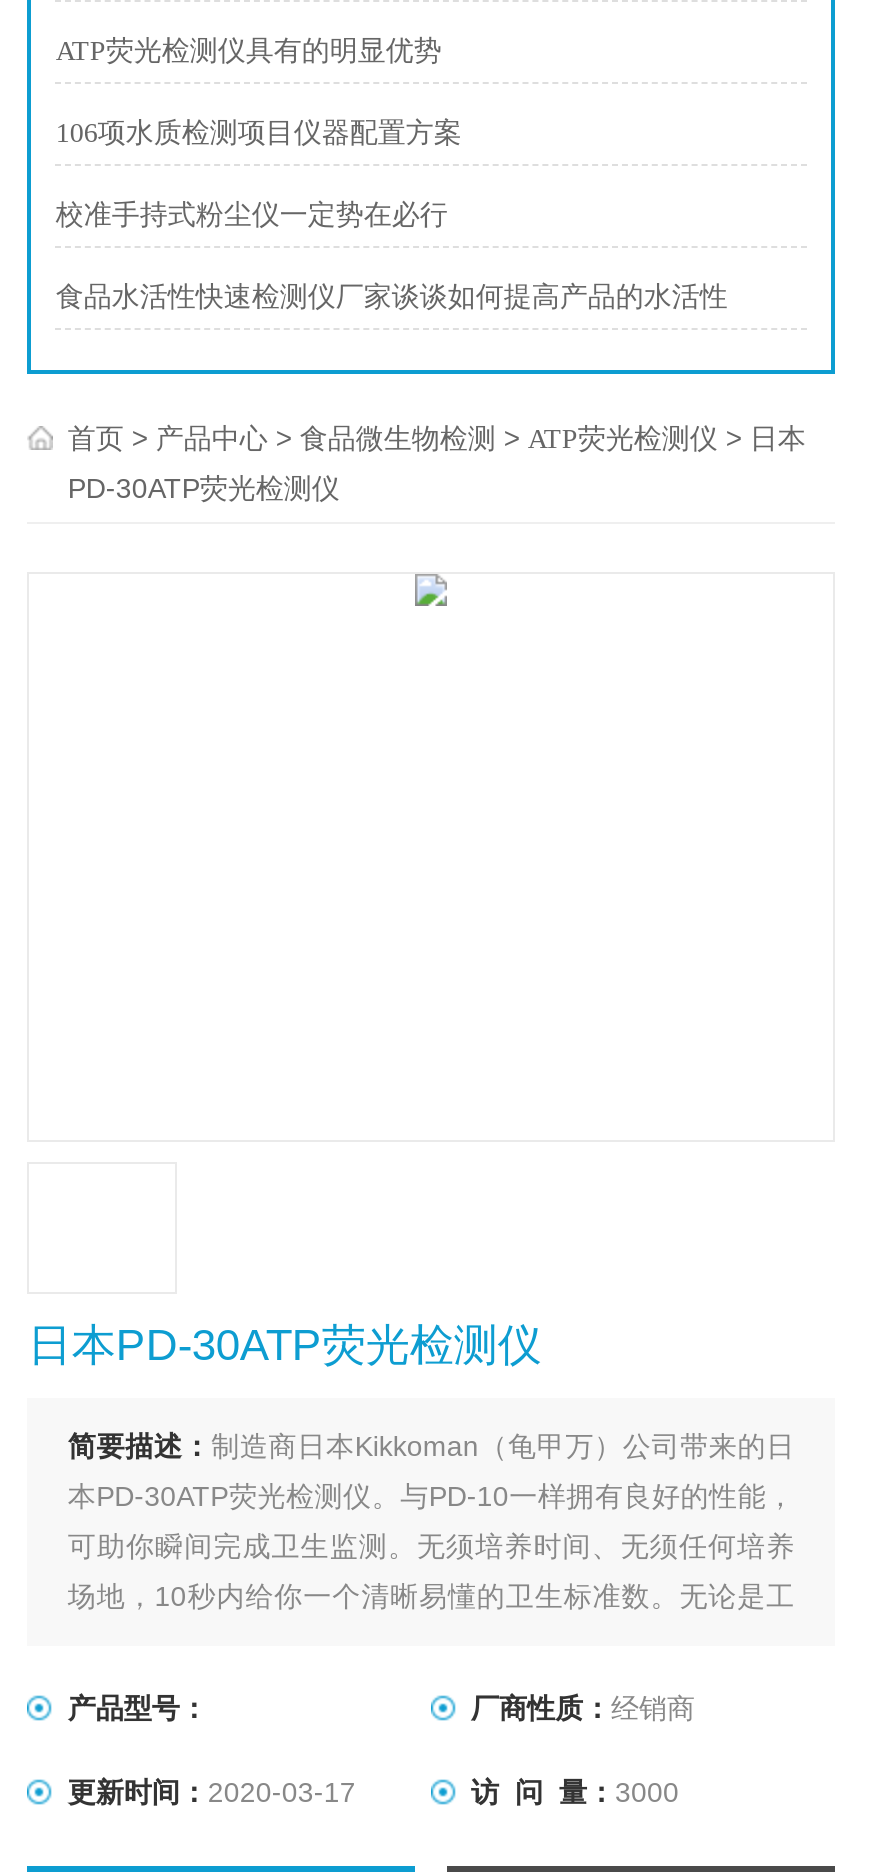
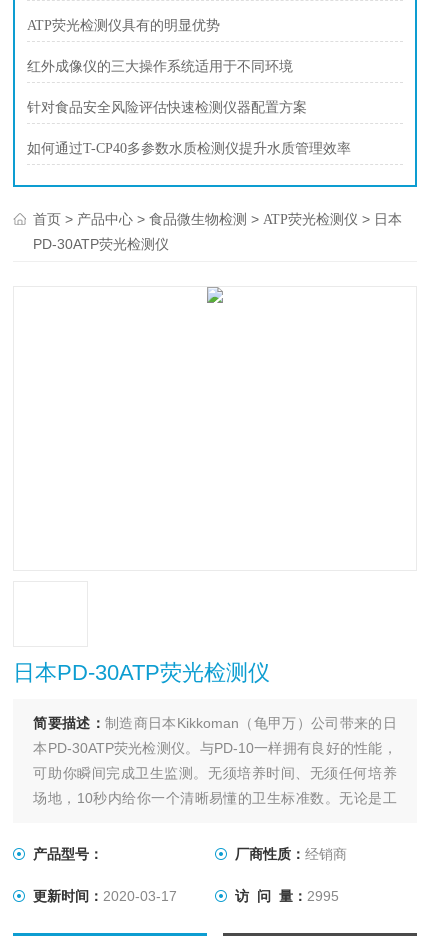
[56,118,462,148] 106项水质检测项目仪器配置方案 -> [27,59,293,74] 红外成像仪的三大操作系统适用于不同环境
[56,200,448,230] 校准手持式粉尘仪一定势在必行 -> [27,100,307,115] 针对食品安全风险评估快速检测仪器配置方案
[56,282,728,312] 食品水活性快速检测仪厂家谈谈如何提高产品的水活性 -> [27,141,351,156] 如何通过T-CP40多参数水质检测仪提升水质管理效率
[471,1776,679,1808] 访 问 量：3000 -> [235,888,339,904] 访 问 量：2995

